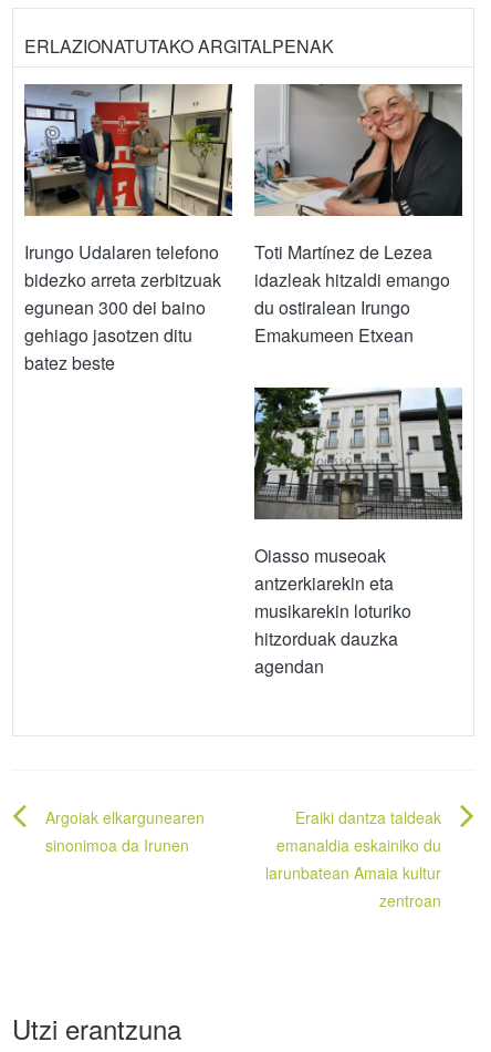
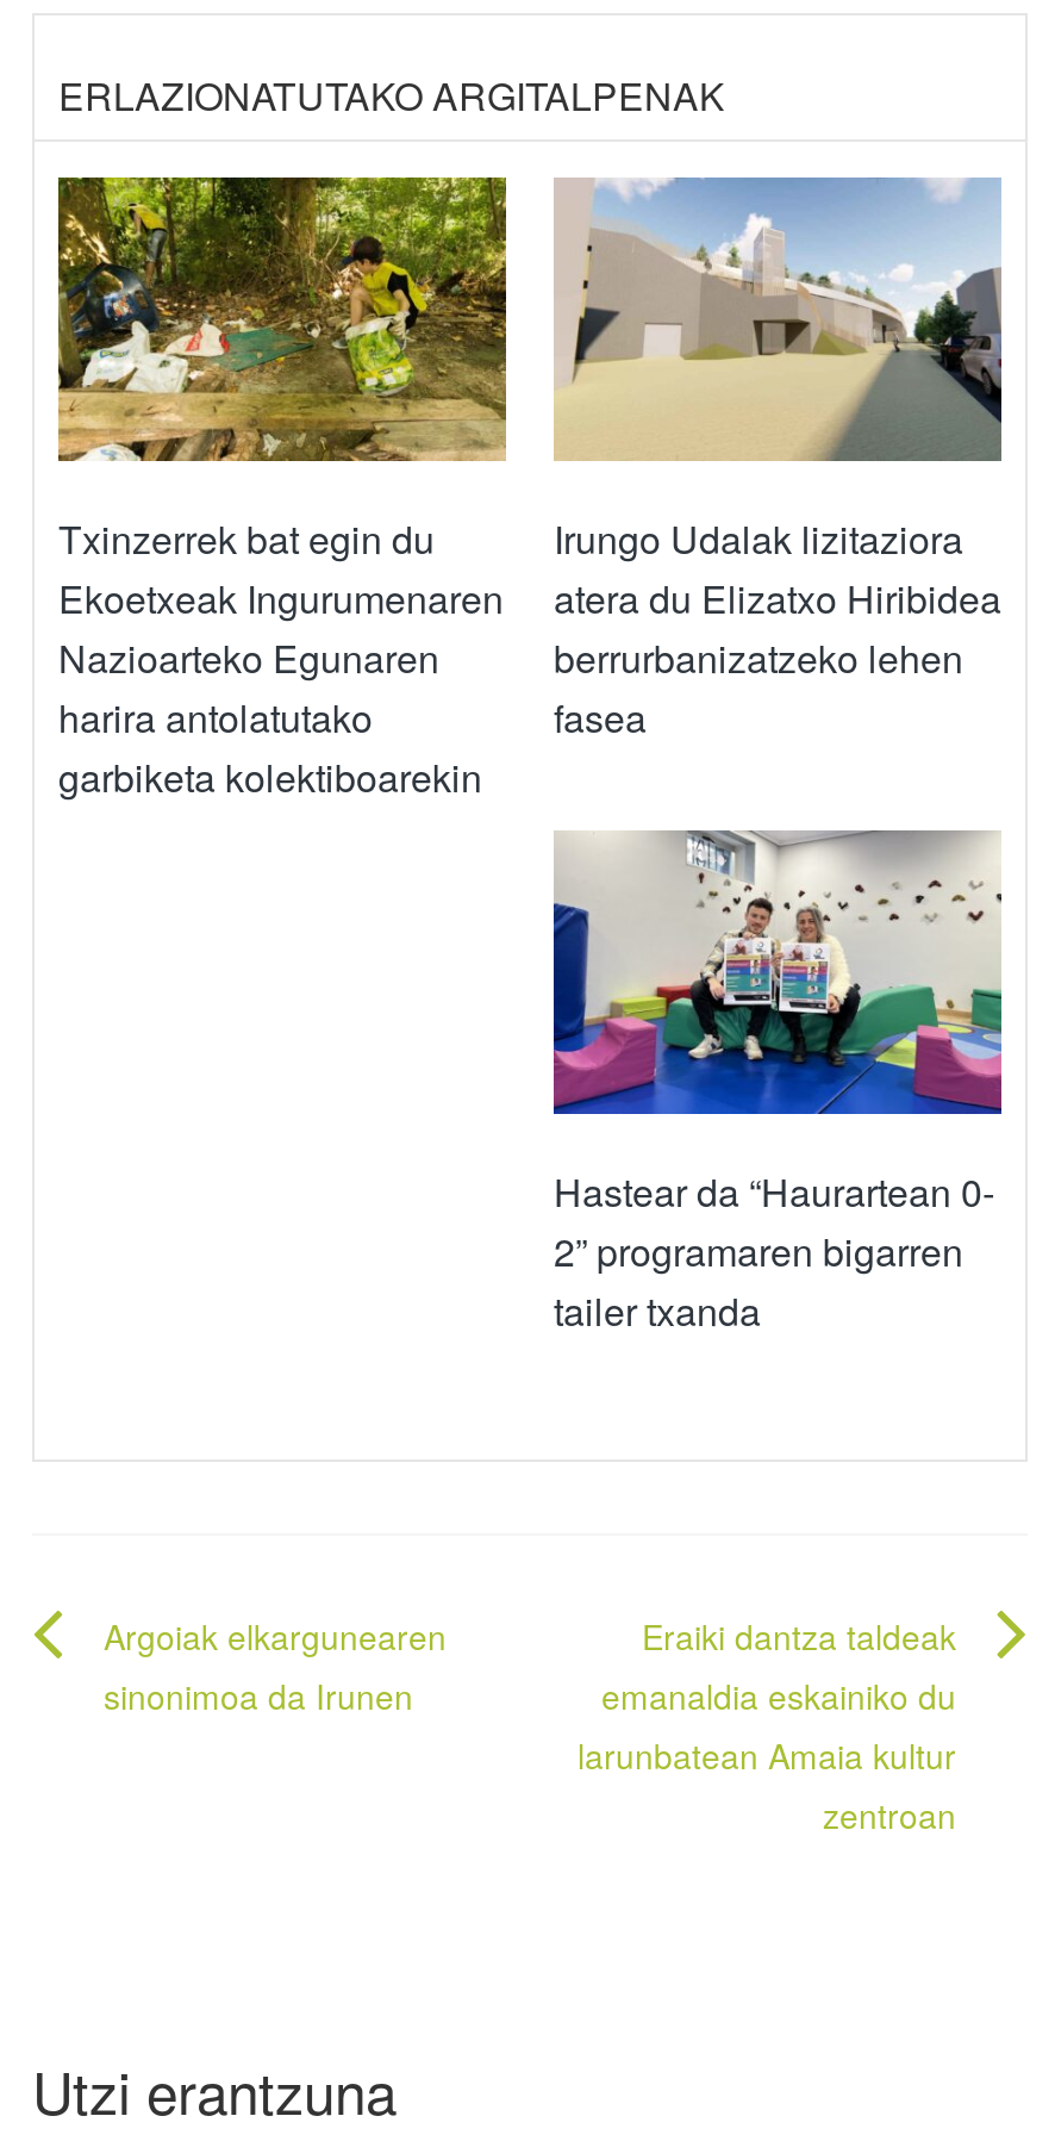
[23,83,233,217] [image] -> [56,175,506,375] [image]
[253,83,463,348] [image] | Toti Martínez de Lezea | idazleak hitzaldi emango | du ostiralean Irungo | Emakumeen Etxean -> [554,175,1004,745] [image] | Irungo Udalak lizitaziora | atera du Elizatxo Hiribidea | berrurbanizatzeko lehen | fasea
[24,239,221,376] Irungo Udalaren telefono | bidezko arreta zerbitzuak | egunean 300 dei baino | gehiago jasotzen ditu | batez beste -> [58,512,504,805] Txinzerrek bat egin du | Ekoetxeak Ingurumenaren | Nazioarteko Egunaren | harira antolatutako | garbiketa kolektiboarekin
[253,386,463,679] [image] | Oiasso museoak | antzerkiarekin eta | musikarekin loturiko | hitzorduak dauzka | agendan -> [551,828,1004,1339] [image] | Hastear da “Haurartean 0- | 2” programaren bigarren | tailer txanda

